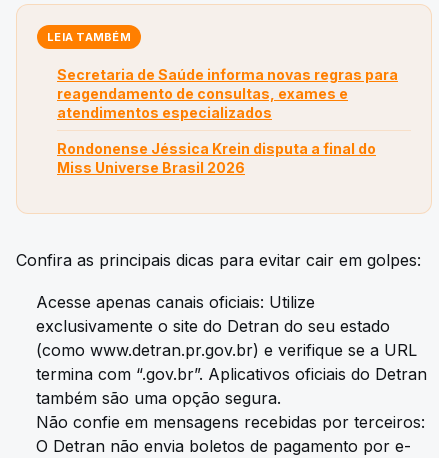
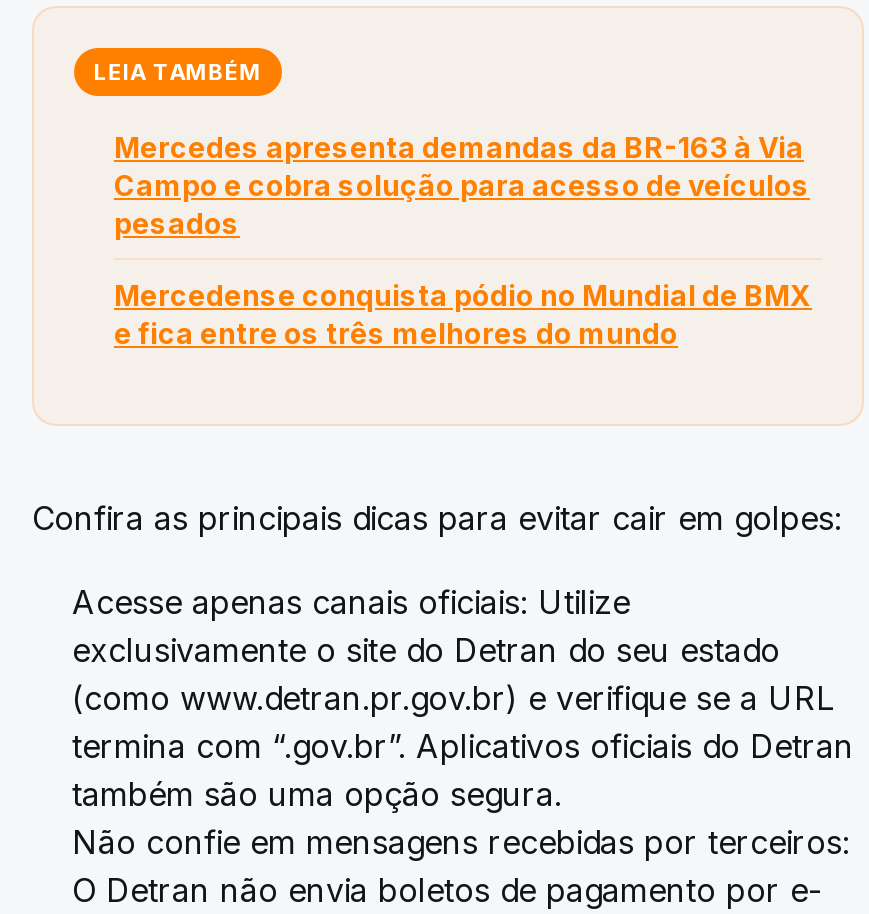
[57,66,398,121] Secretaria de Saúde informa novas regras para | reagendamento de consultas, exames e | atendimentos especializados -> [114,130,810,240] Mercedes apresenta demandas da BR-163 à Via | Campo e cobra solução para acesso de veículos | pesados
[57,140,376,176] Rondonense Jéssica Krein disputa a final do | Miss Universe Brasil 2026 -> [114,278,812,350] Mercedense conquista pódio no Mundial de BMX | e fica entre os três melhores do mundo

